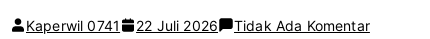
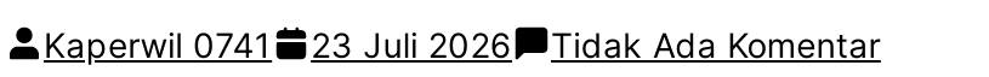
[136,17,218,34] 22 Juli 2026 -> [311,24,512,65] 23 Juli 2026

